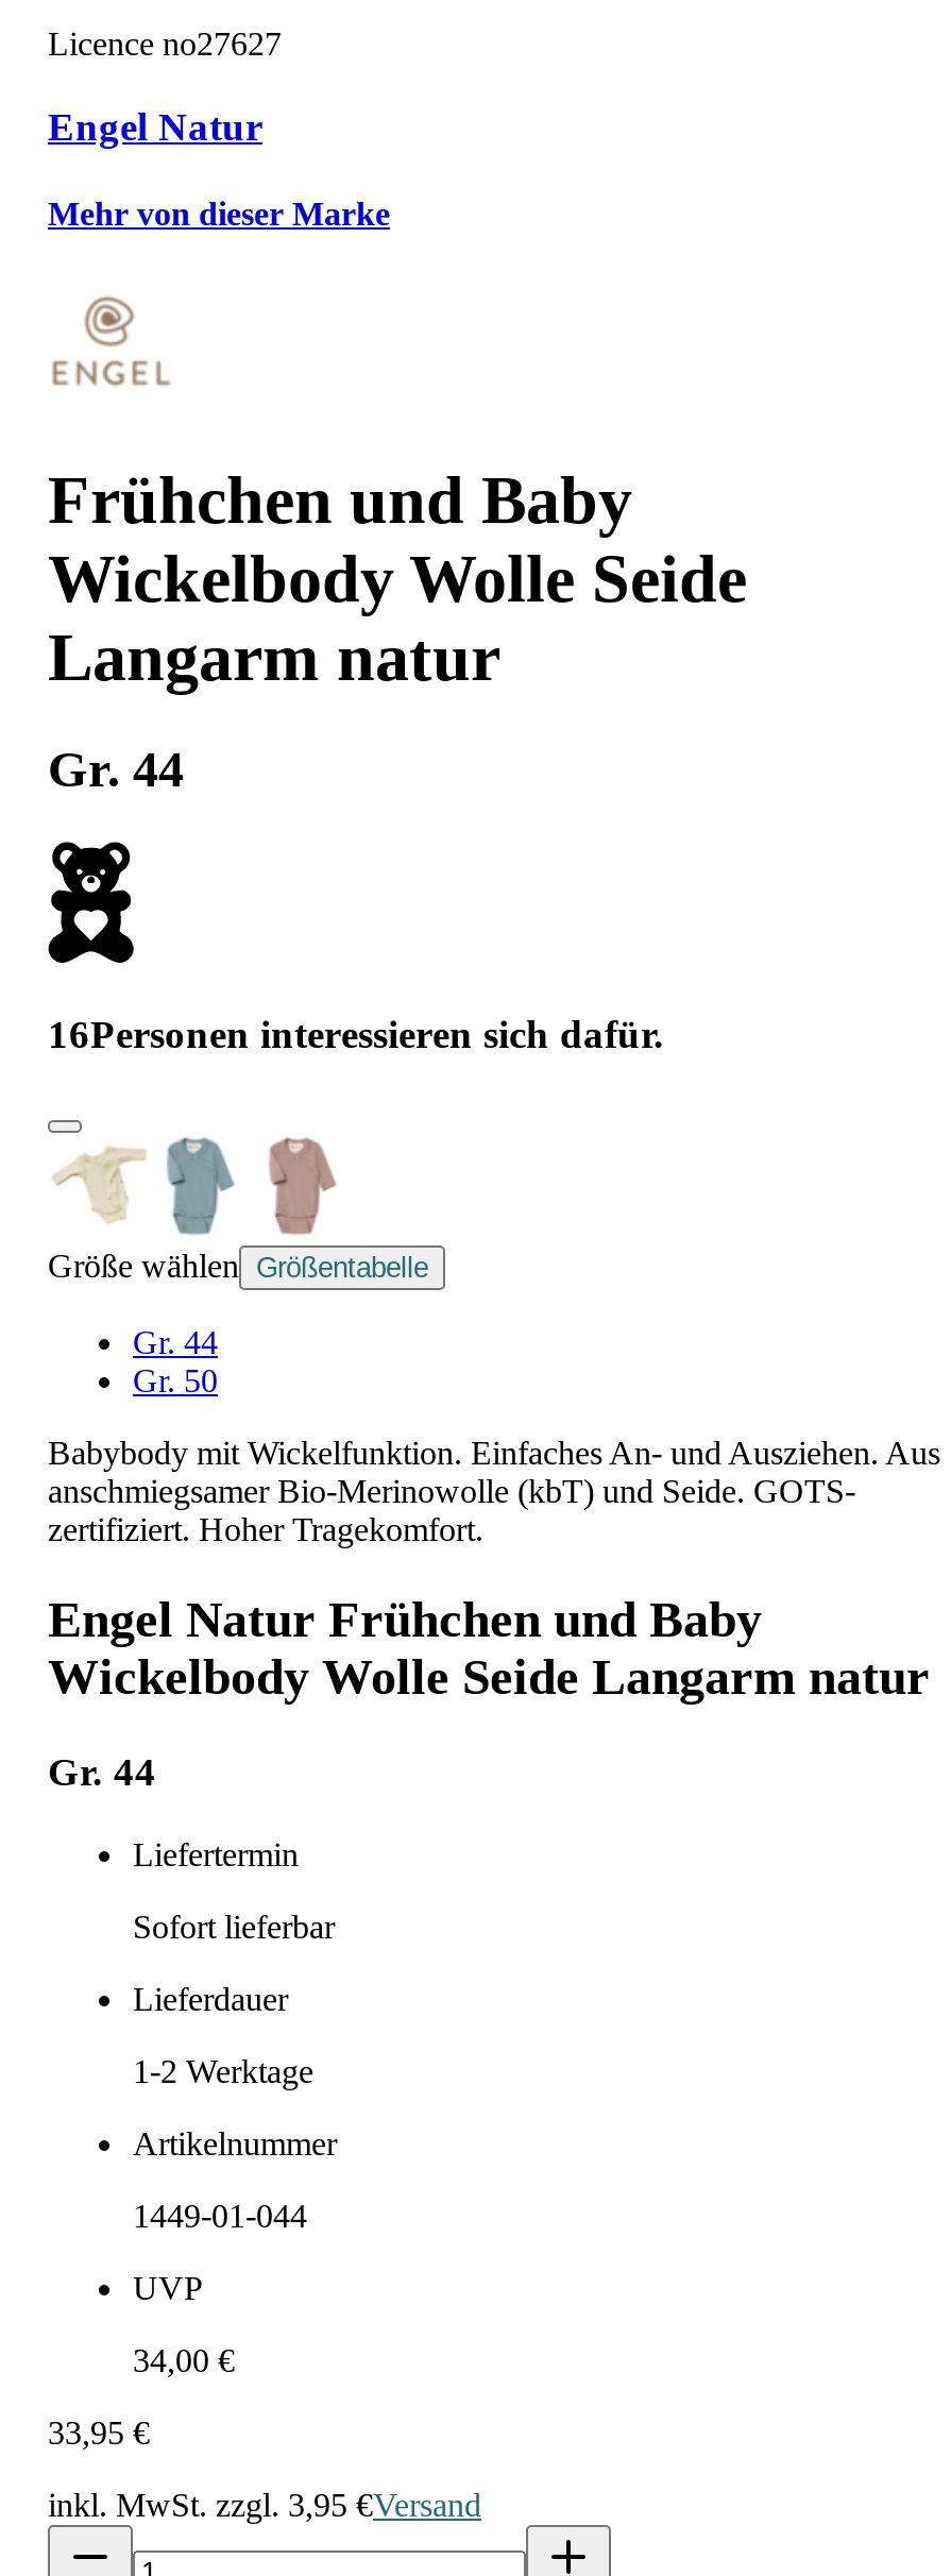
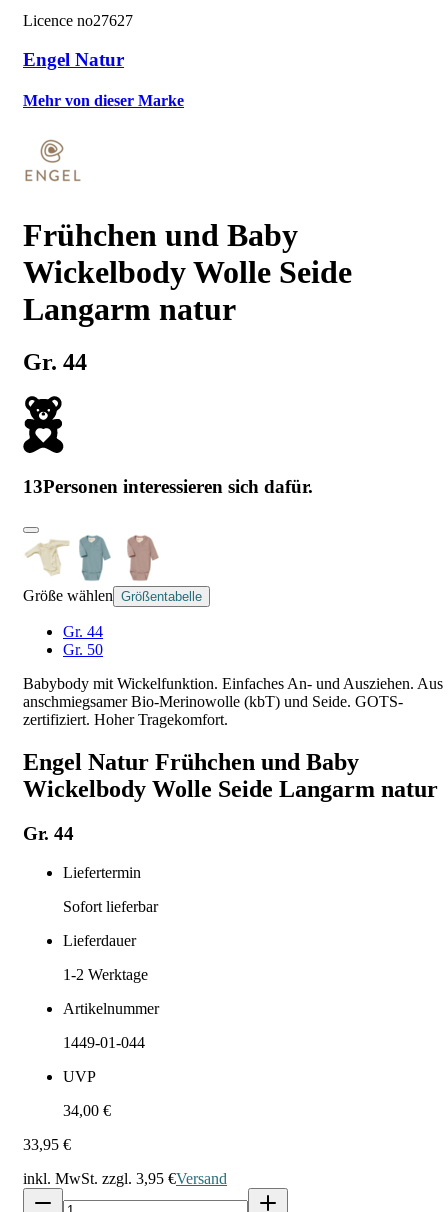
[48,1011,664,1056] 16Personen interessieren sich dafür. -> [23,476,313,497] 13Personen interessieren sich dafür.

